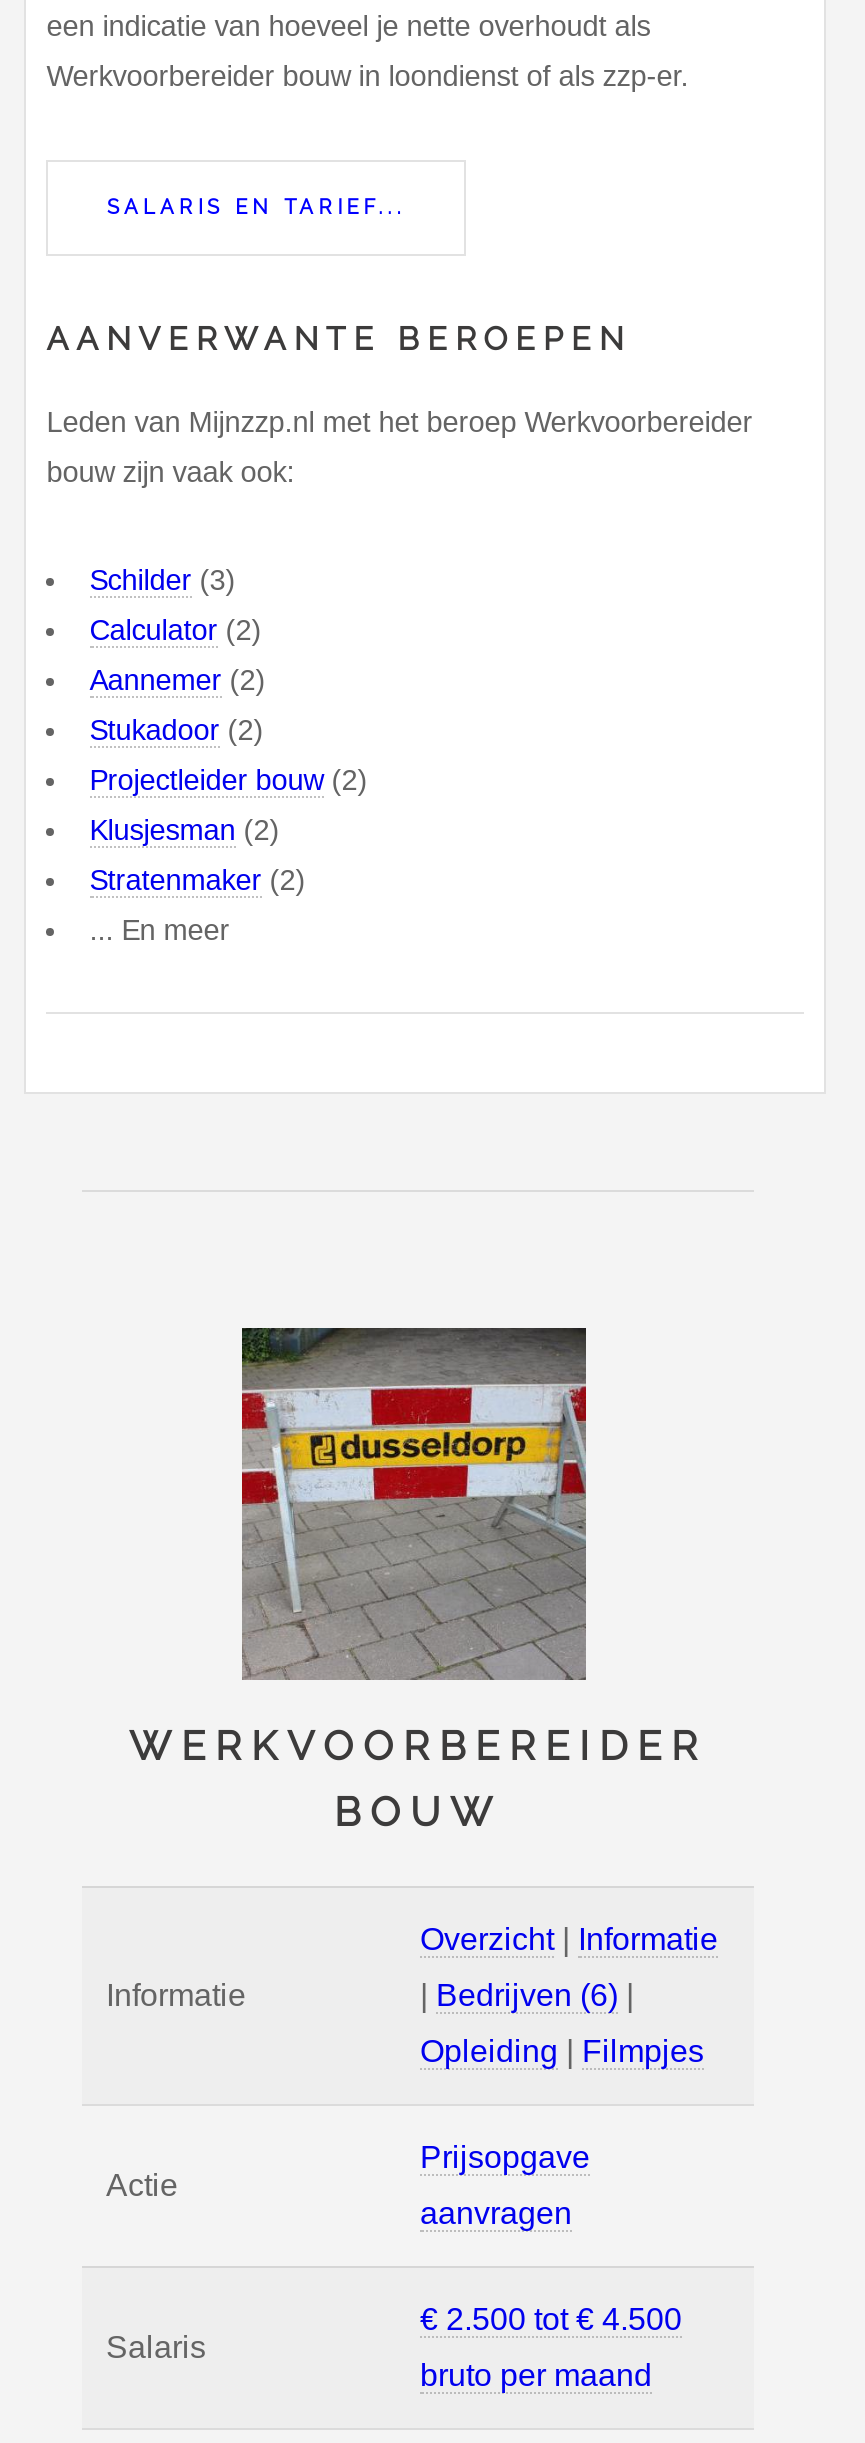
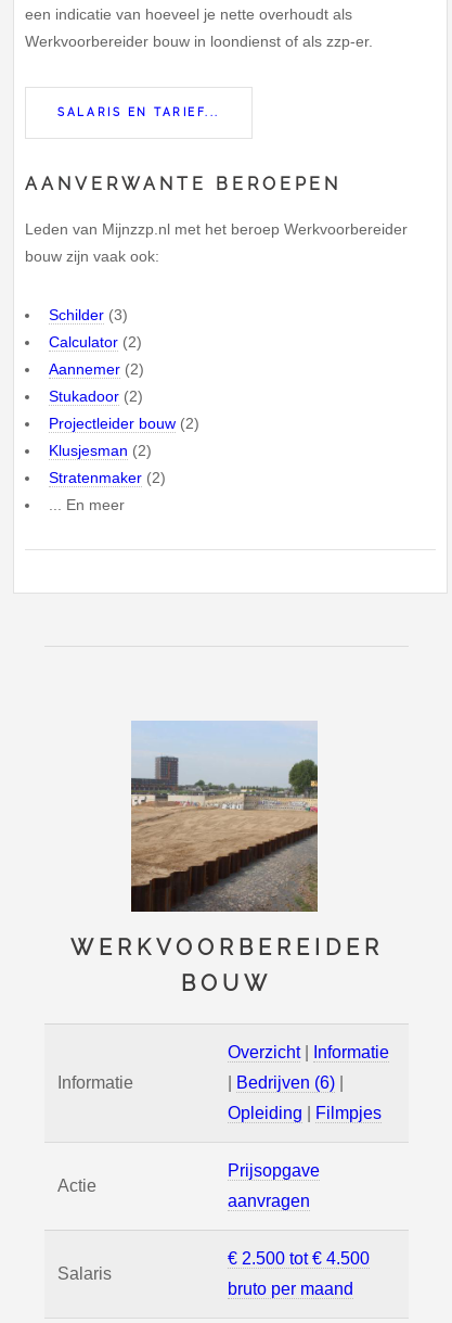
[240,1326,588,1682] [image] -> [131,721,319,912] [image]

